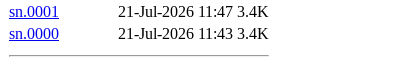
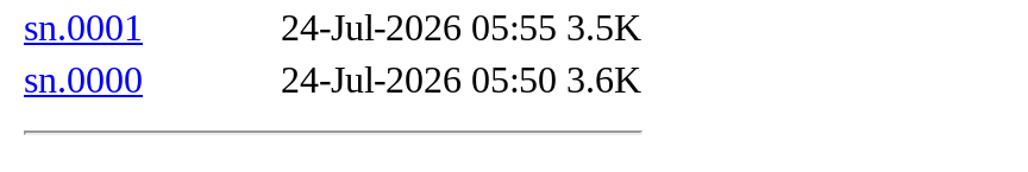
[118,3,269,20] 21-Jul-2026 11:47 3.4K -> [281,8,642,48] 24-Jul-2026 05:55 3.5K
[118,25,269,42] 21-Jul-2026 11:43 3.4K -> [281,60,642,101] 24-Jul-2026 05:50 3.6K

